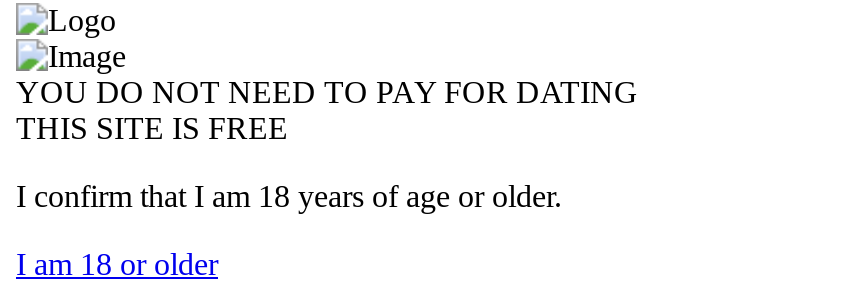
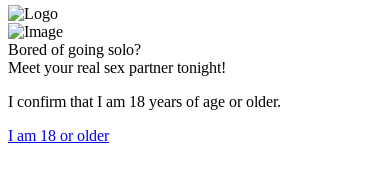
[16,75,638,145] YOU DO NOT NEED TO PAY FOR DATING | THIS SITE IS FREE -> [8,41,226,76] Bored of going solo? | Meet your real sex partner tonight!

